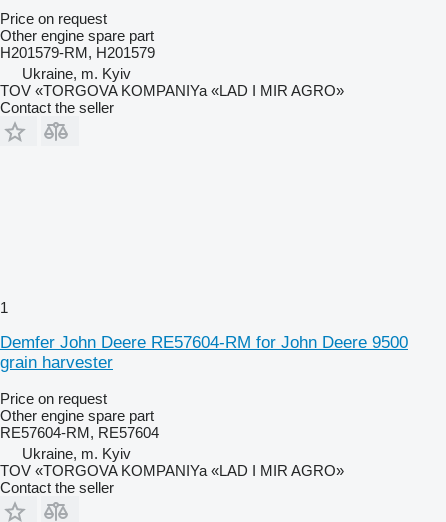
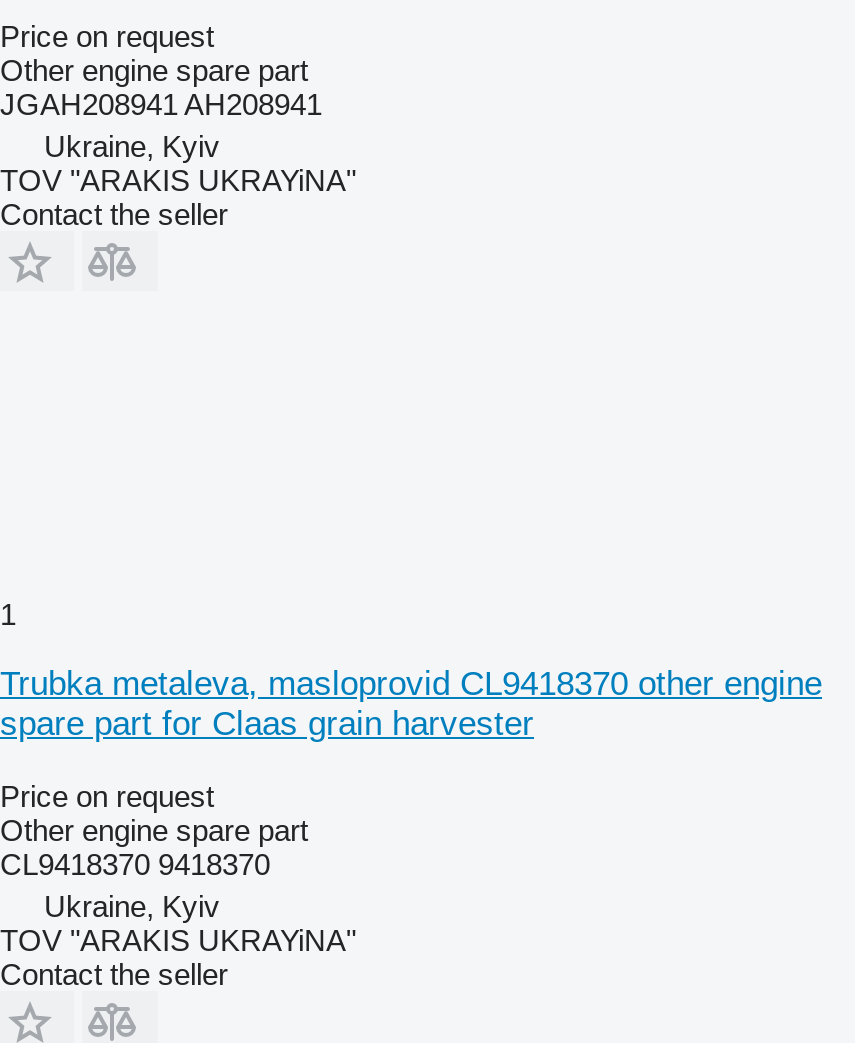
[0,44,344,99] H201579-RM, H201579 | Ukraine, m. Kyiv | TOV «TORGOVA KOMPANIYa «LAD I MIR AGRO» -> [0,87,356,197] JGAH208941 AH208941 | Ukraine, Kyiv | TOV "ARAKIS UKRAYiNA"
[0,333,408,372] Demfer John Deere RE57604-RM for John Deere 9500 | grain harvester -> [0,665,822,743] Trubka metaleva, masloprovid CL9418370 other engine | spare part for Claas grain harvester
[0,424,344,479] RE57604-RM, RE57604 | Ukraine, m. Kyiv | TOV «TORGOVA KOMPANIYa «LAD I MIR AGRO» -> [0,847,356,957] CL9418370 9418370 | Ukraine, Kyiv | TOV "ARAKIS UKRAYiNA"

